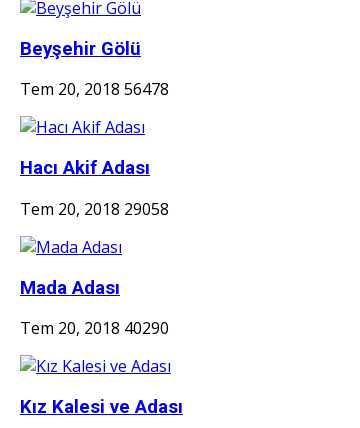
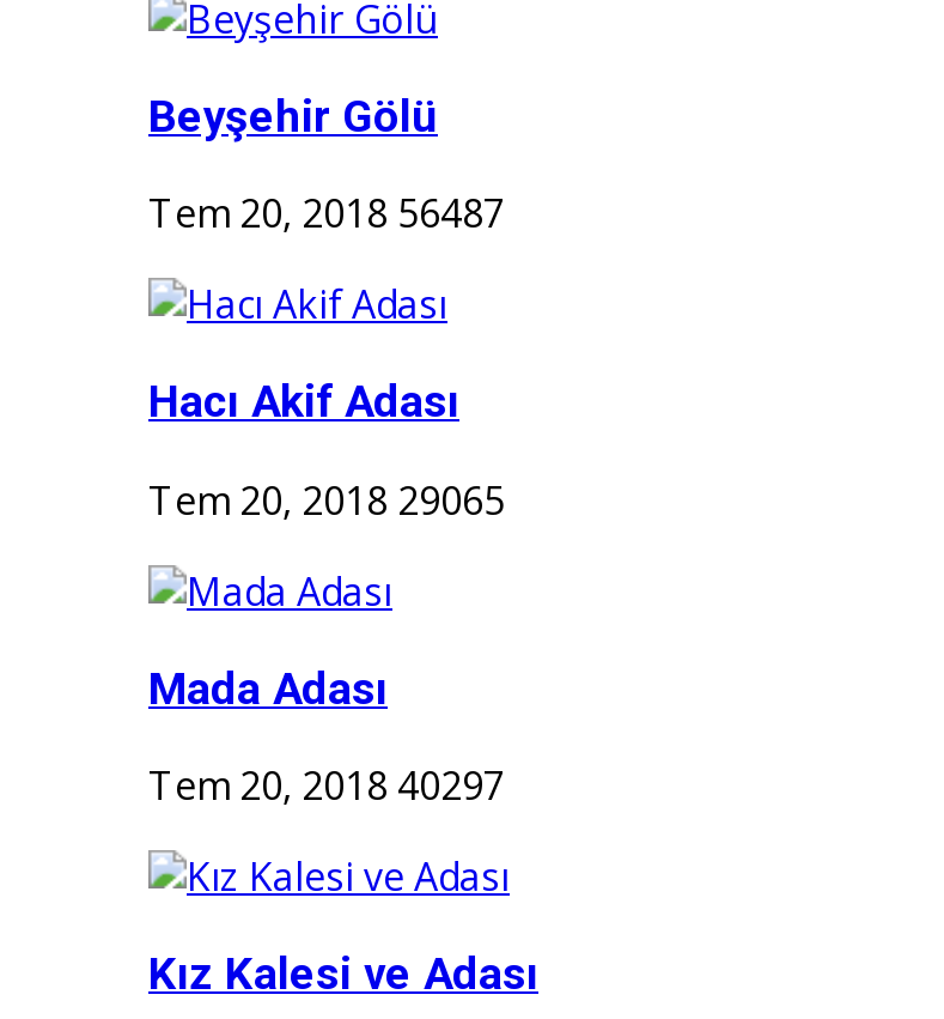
[20,78,169,100] Tem 20, 2018 56478 -> [148,188,505,240] Tem 20, 2018 56487
[20,198,169,220] Tem 20, 2018 29058 -> [148,474,505,527] Tem 20, 2018 29065
[20,317,169,339] Tem 20, 2018 40290 -> [148,760,505,813] Tem 20, 2018 40297

